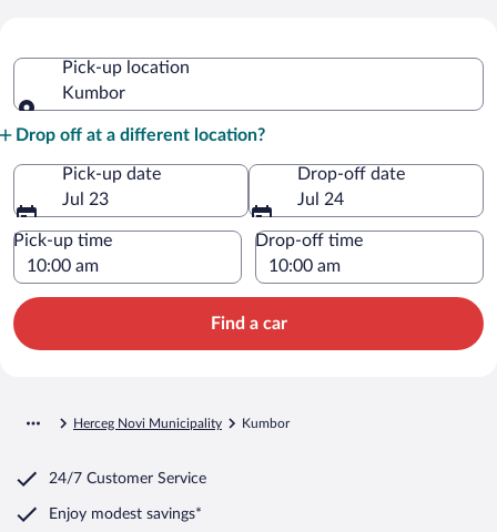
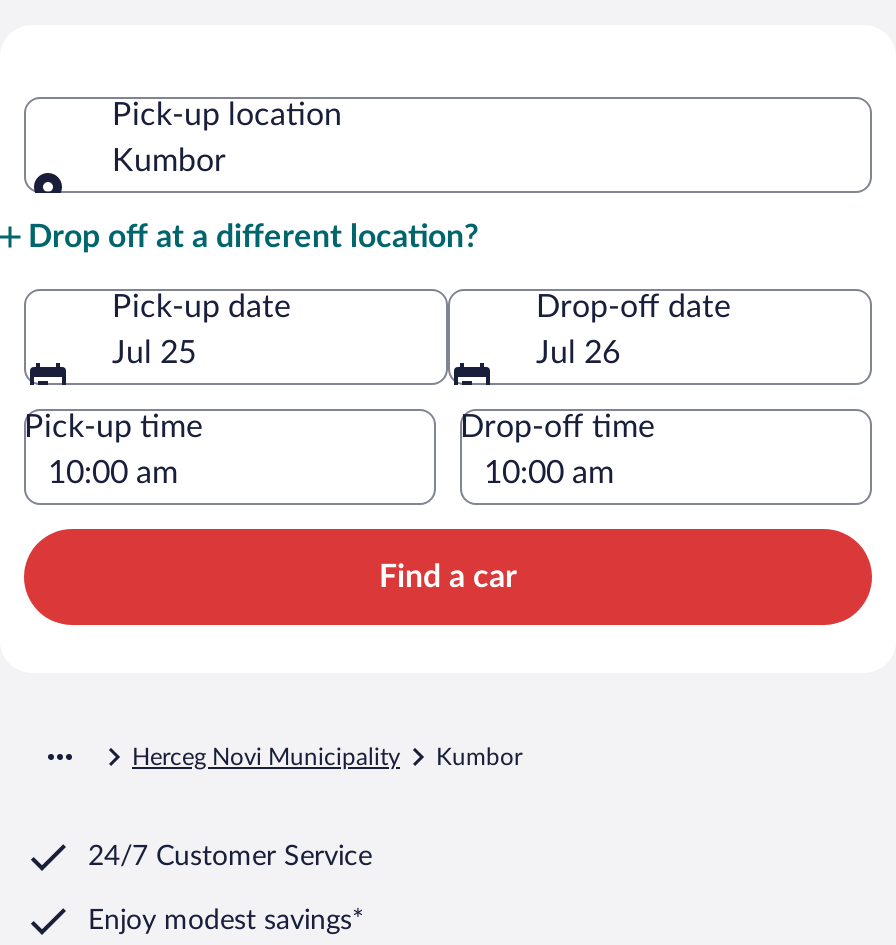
[62,190,109,208] Jul 23 -> [112,336,196,368] Jul 25
[297,190,344,208] Jul 24 -> [536,336,620,368] Jul 26

